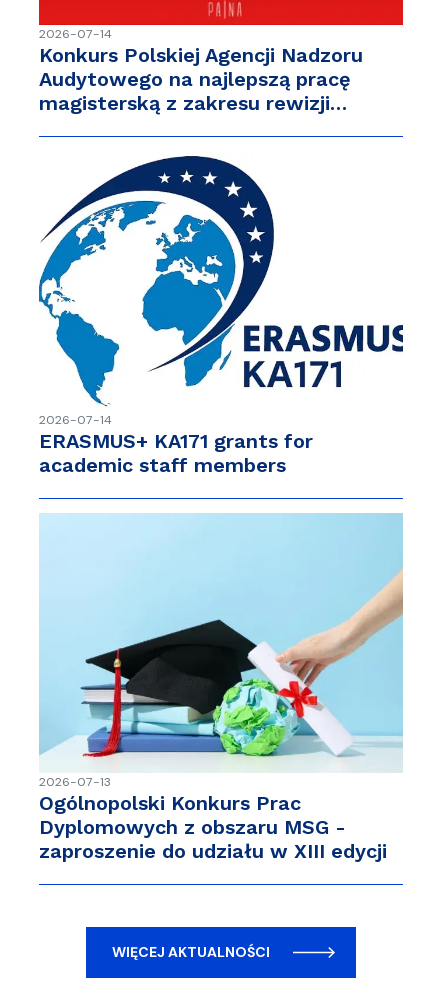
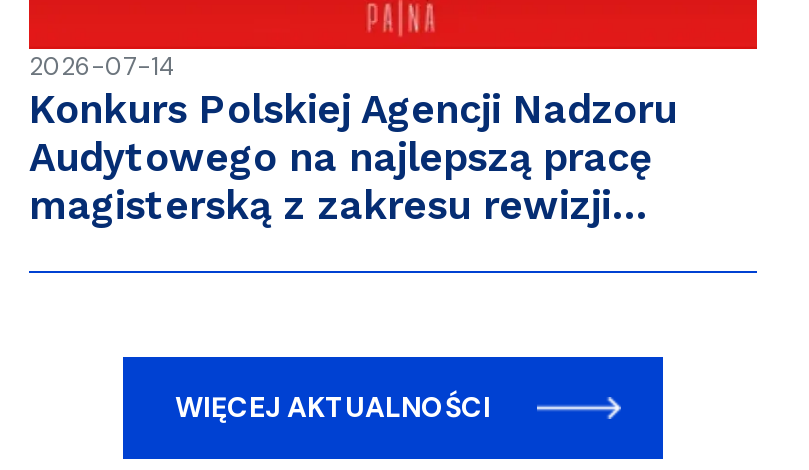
[38,155,404,477] [image] | 2026-07-14 | ERASMUS+ KA171 grants for | academic staff members -> none
[39,513,403,863] [image] | 2026-07-13 | Ogólnopolski Konkurs Prac | Dyplomowych z obszaru MSG - | zaproszenie do udziału w XIII edycji -> none

